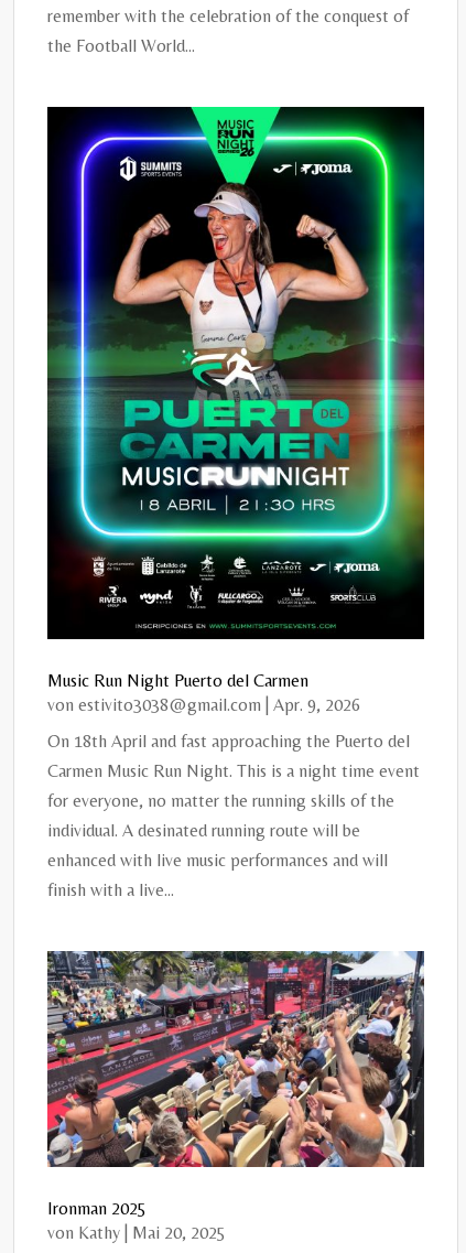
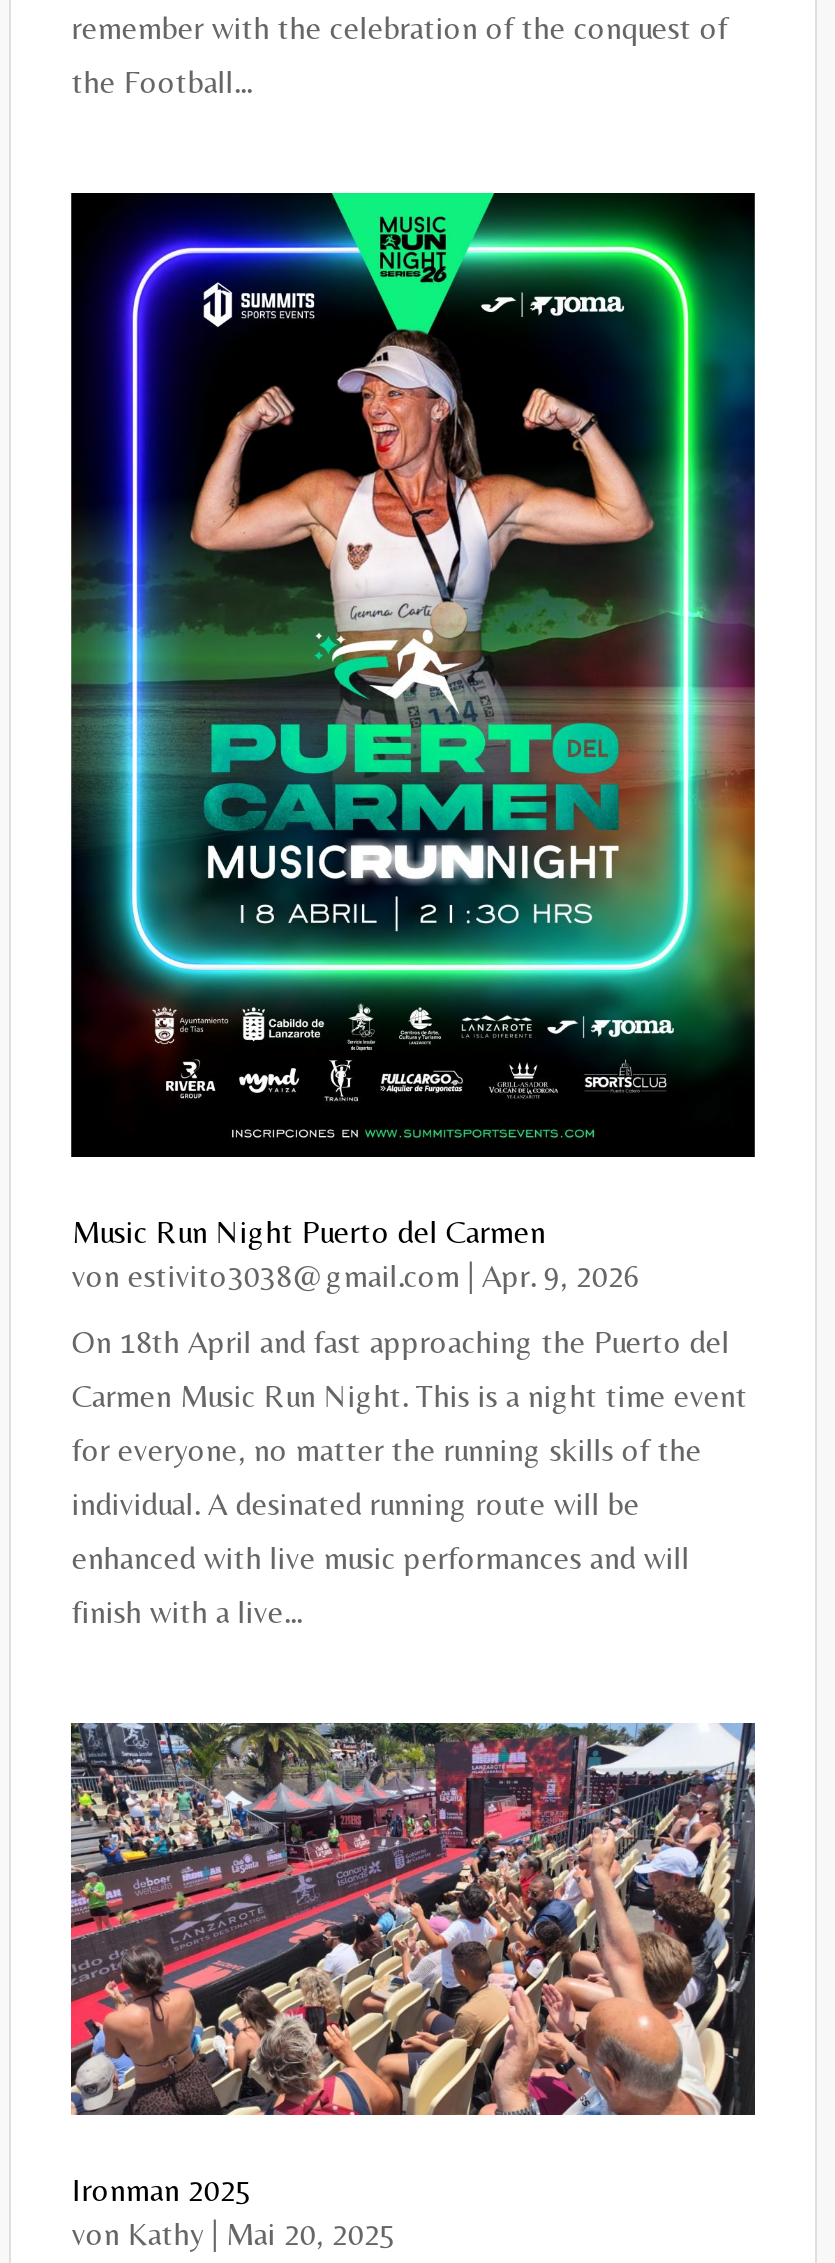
[48,35,195,56] the Football World... -> [72,63,252,101] the Football...

